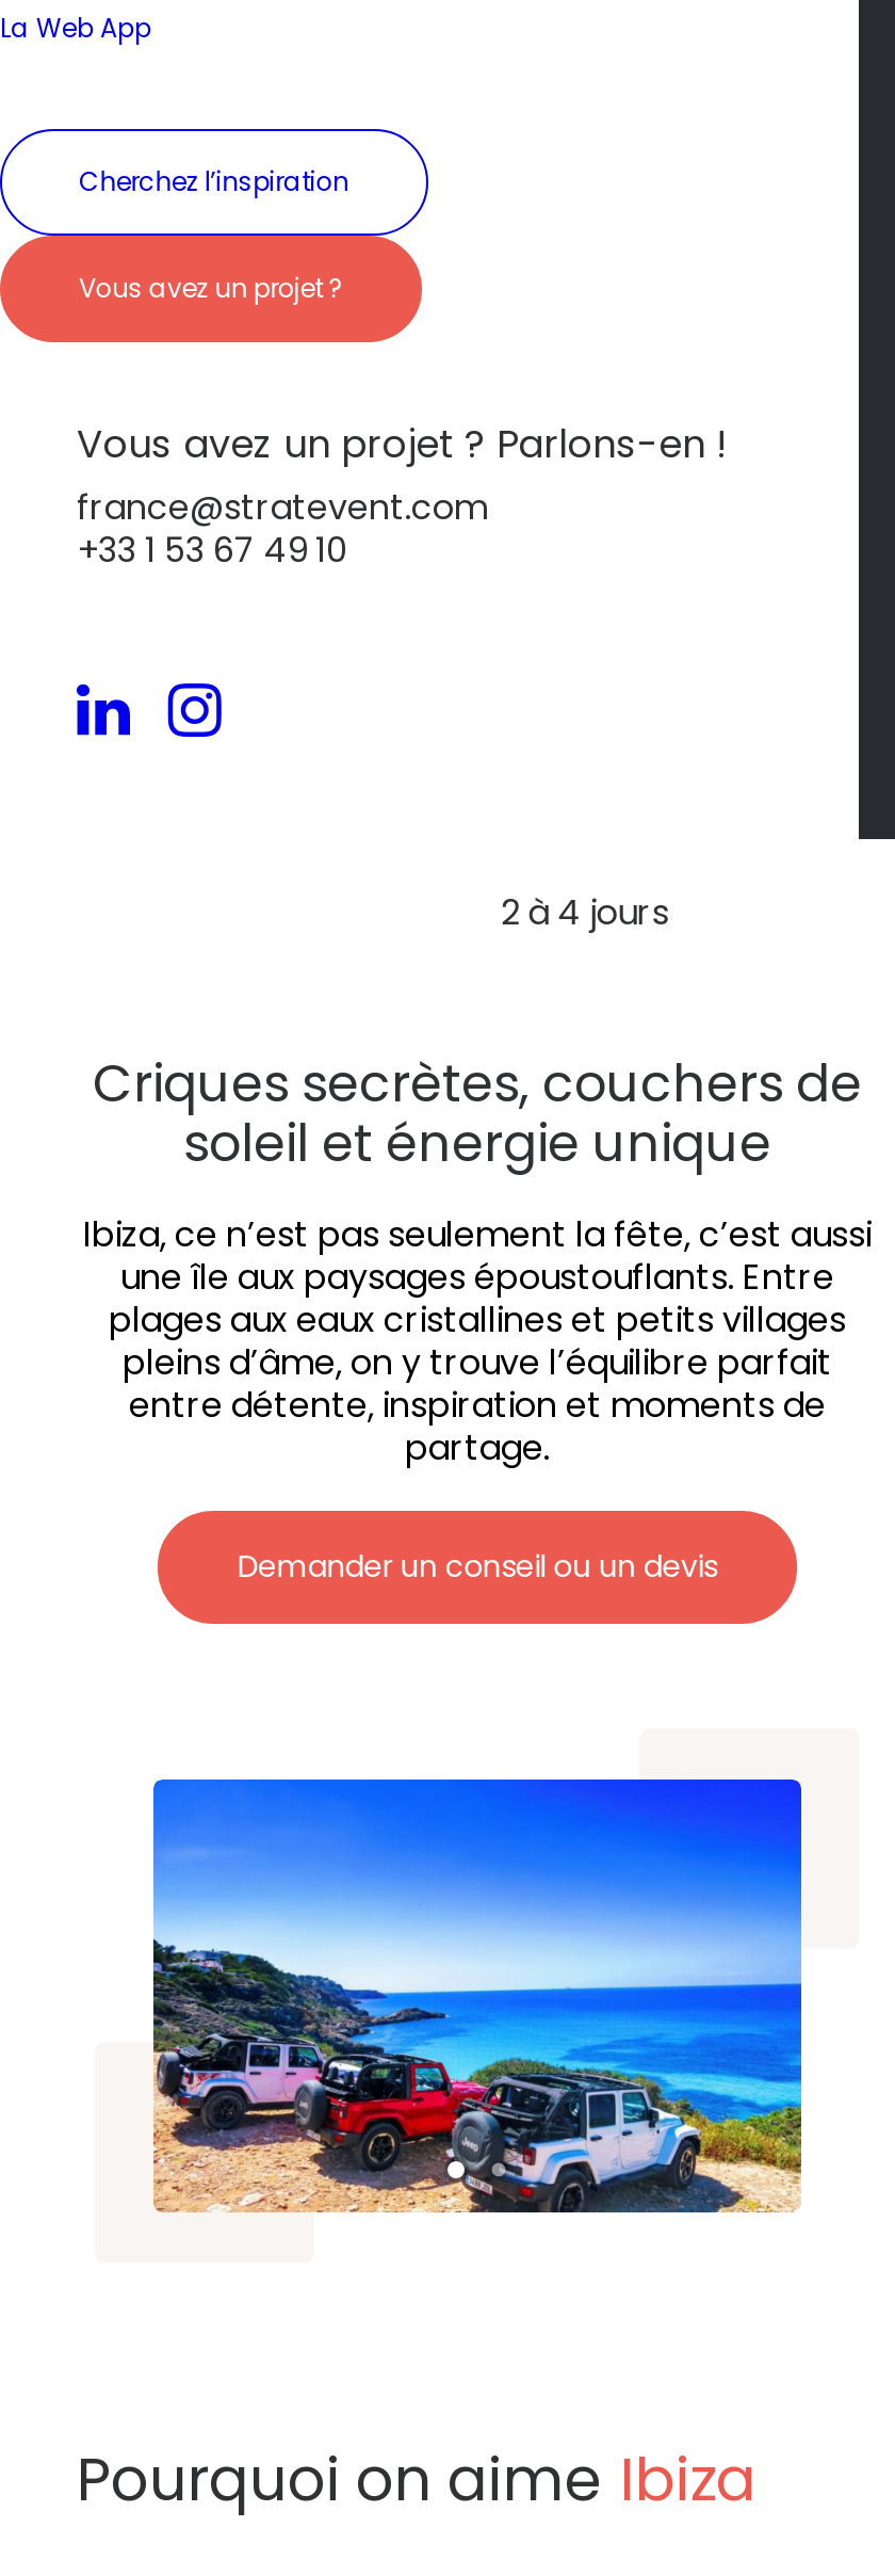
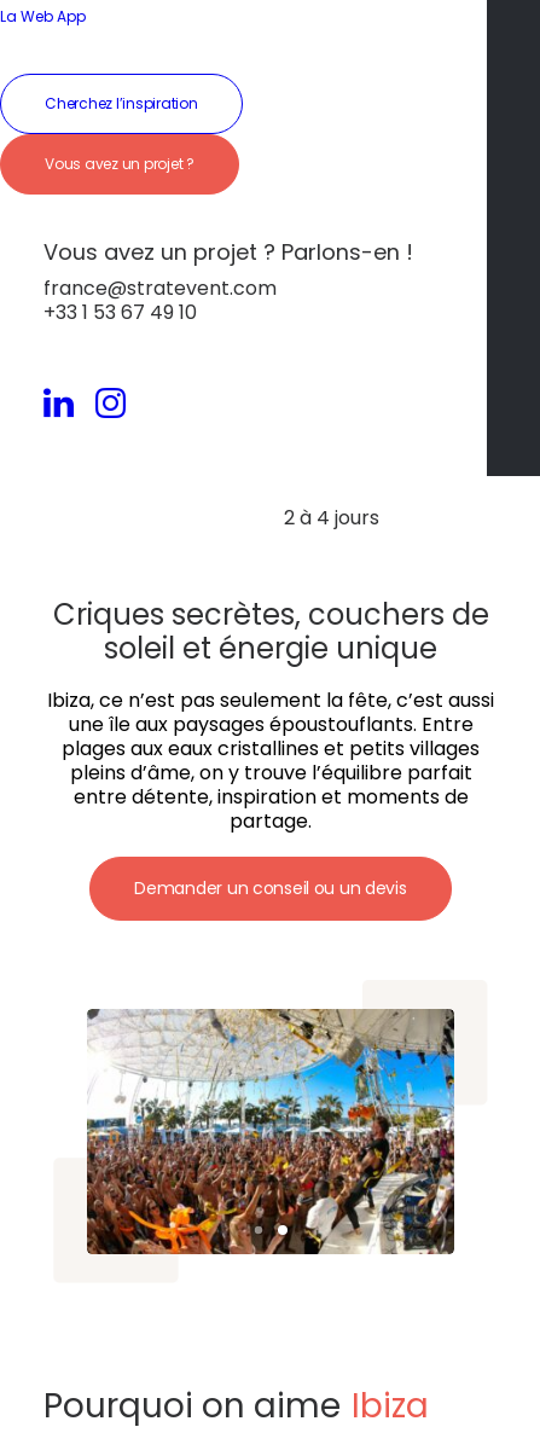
[151,1777,803,2215] [image] -> [86,1008,455,1255] [image]

